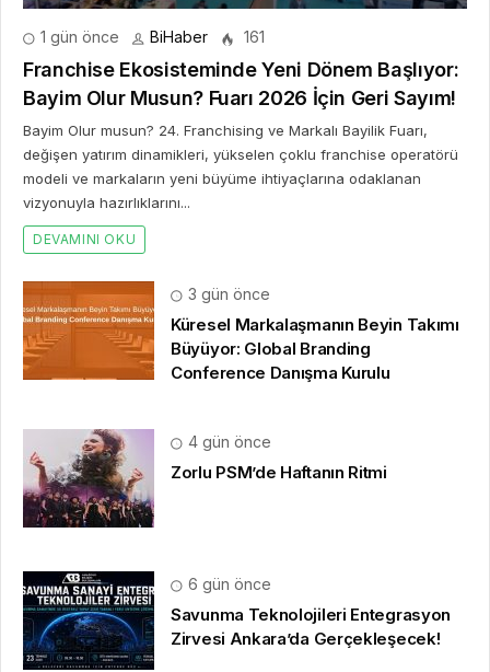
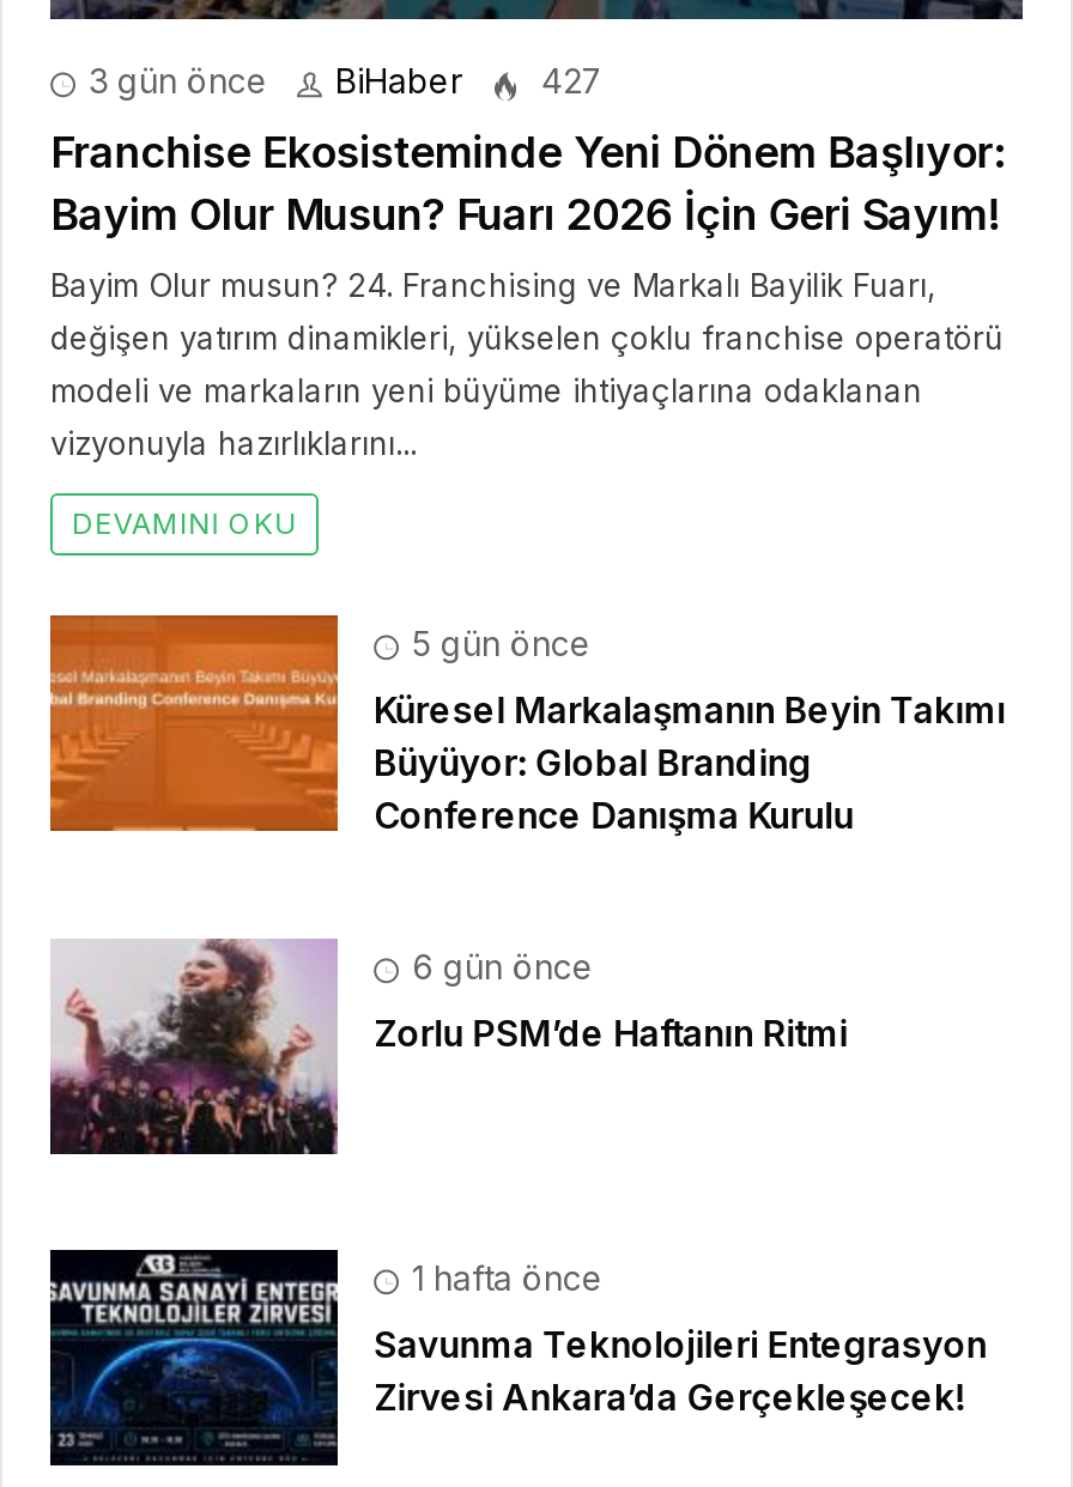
[36,28,119,47] 1 gün önce -> [79,61,268,102] 3 gün önce
[240,28,265,47] 161 -> [532,61,604,102] 427
[184,285,270,304] 3 gün önce -> [402,624,592,664] 5 gün önce
[184,433,271,451] 4 gün önce -> [402,947,594,988] 6 gün önce
[184,575,271,594] 6 gün önce -> [402,1258,604,1299] 1 hafta önce

